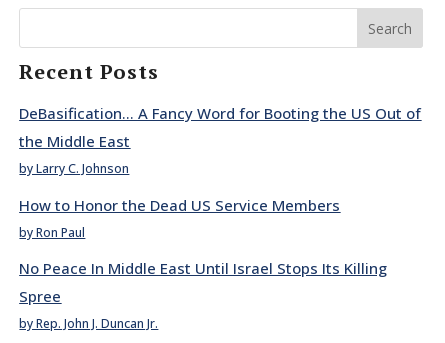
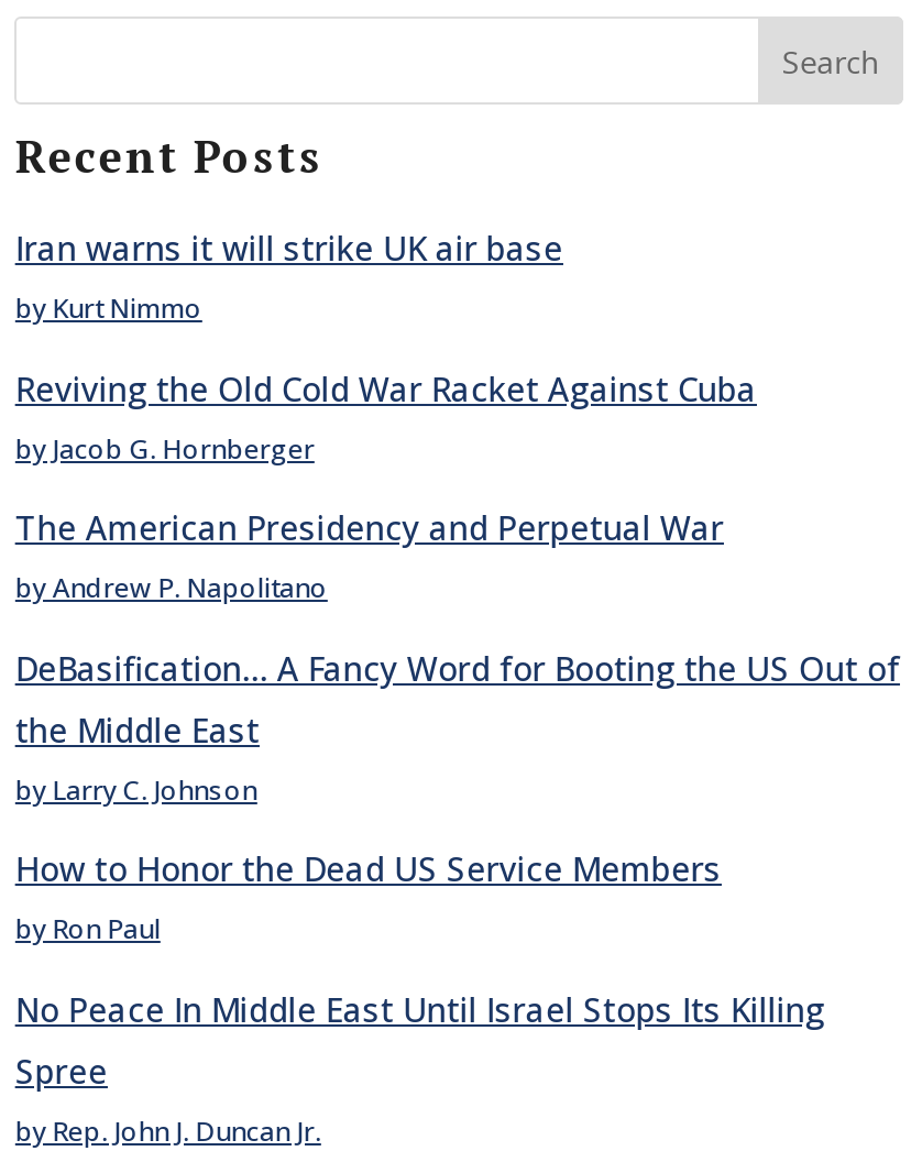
none -> [15,226,757,607] Iran warns it will strike UK air base | by Kurt Nimmo | Reviving the Old Cold War Racket Against Cuba | by Jacob G. Hornberger | The American Presidency and Perpetual War | by Andrew P. Napolitano

